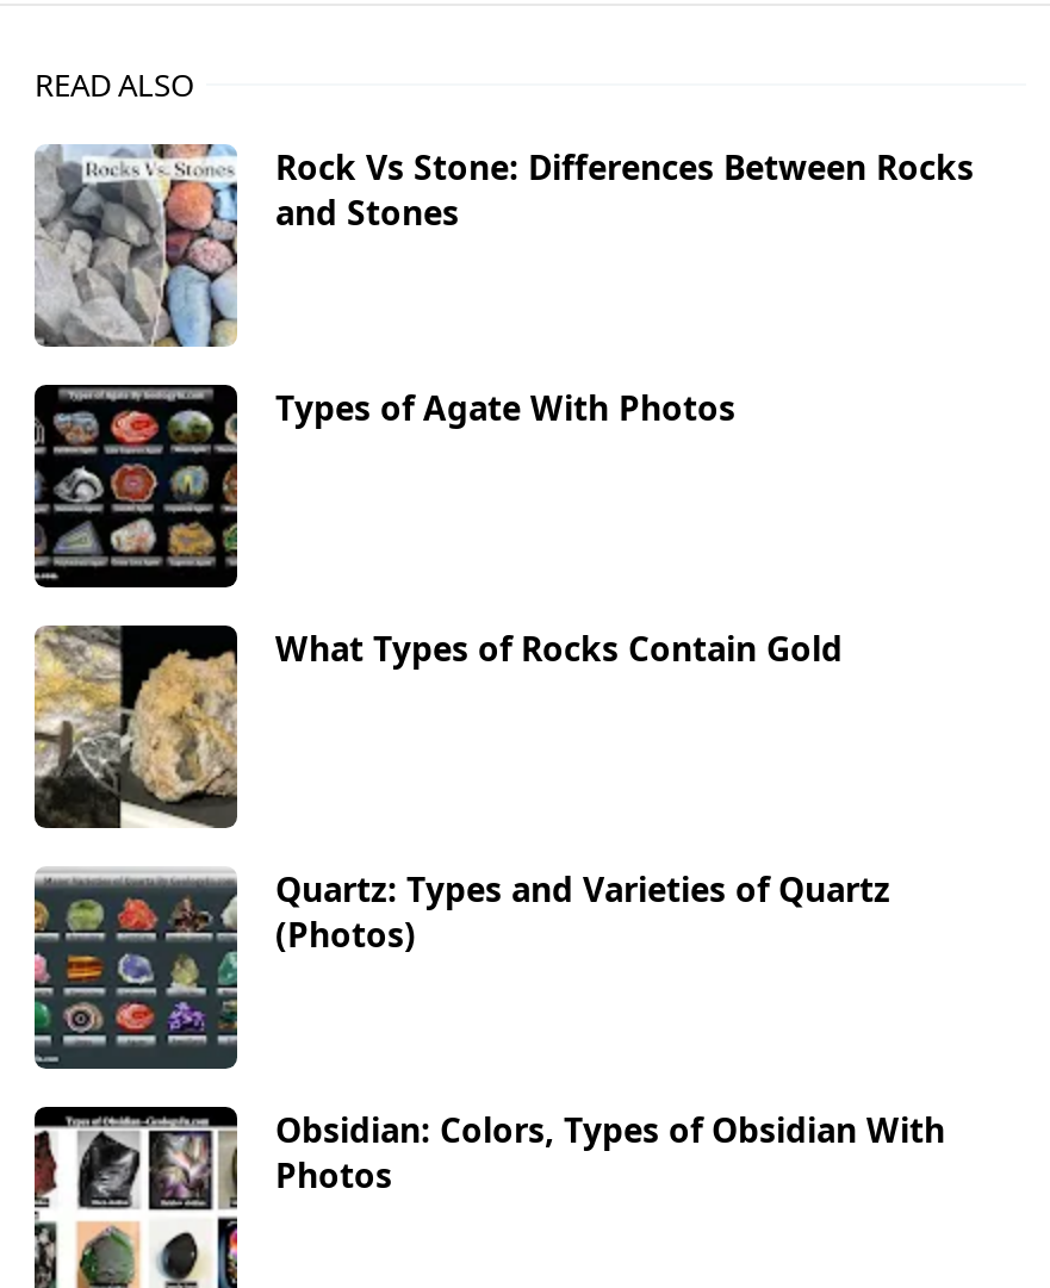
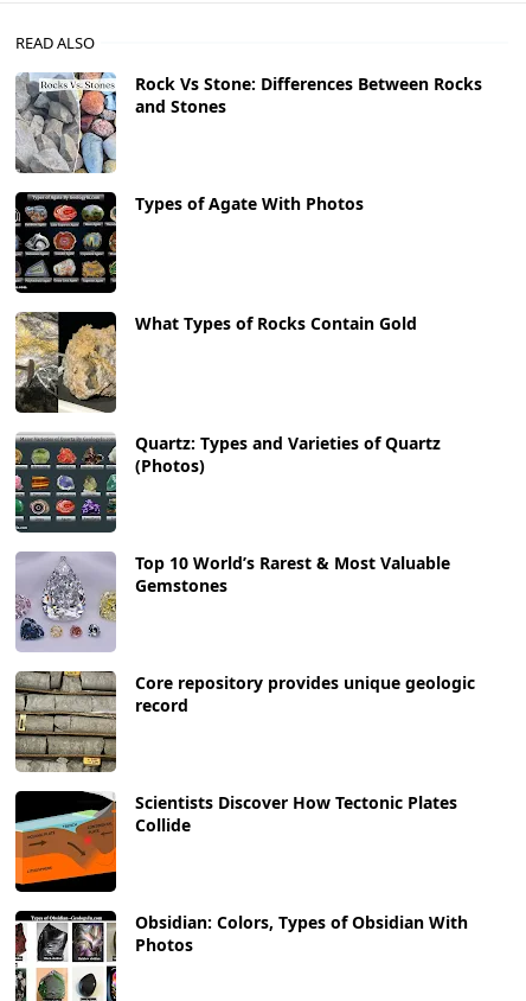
none -> [14,790,457,891] [image] | Scientists Discover How Tectonic Plates | Collide
none -> [15,670,475,773] [image] | Core repository provides unique geologic | record
none -> [17,551,450,652] [image] | Top 10 World’s Rarest & Most Valuable | Gemstones

